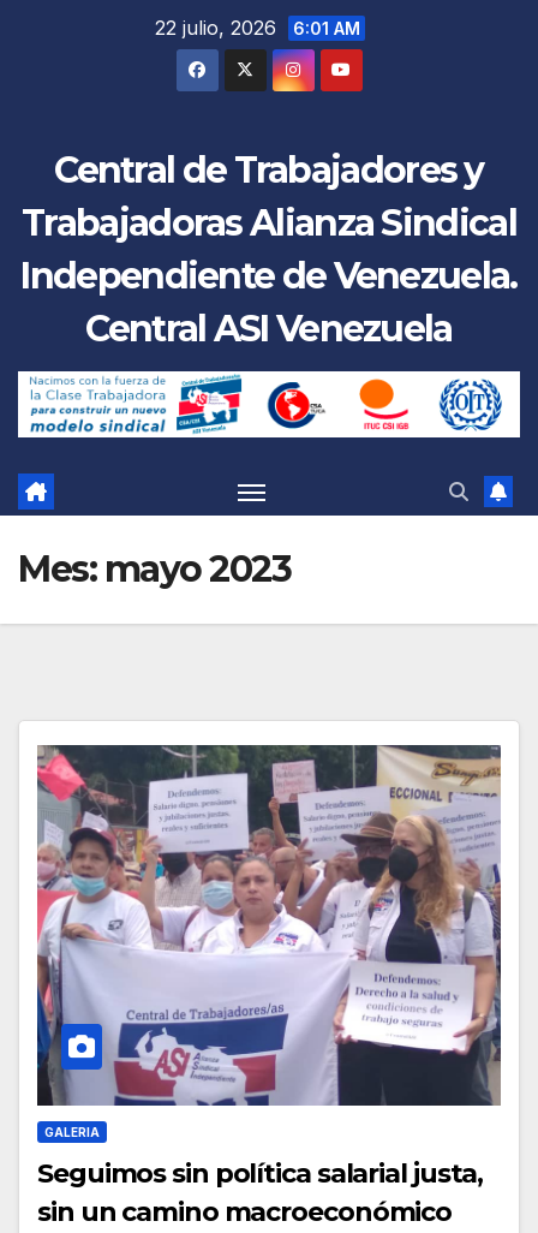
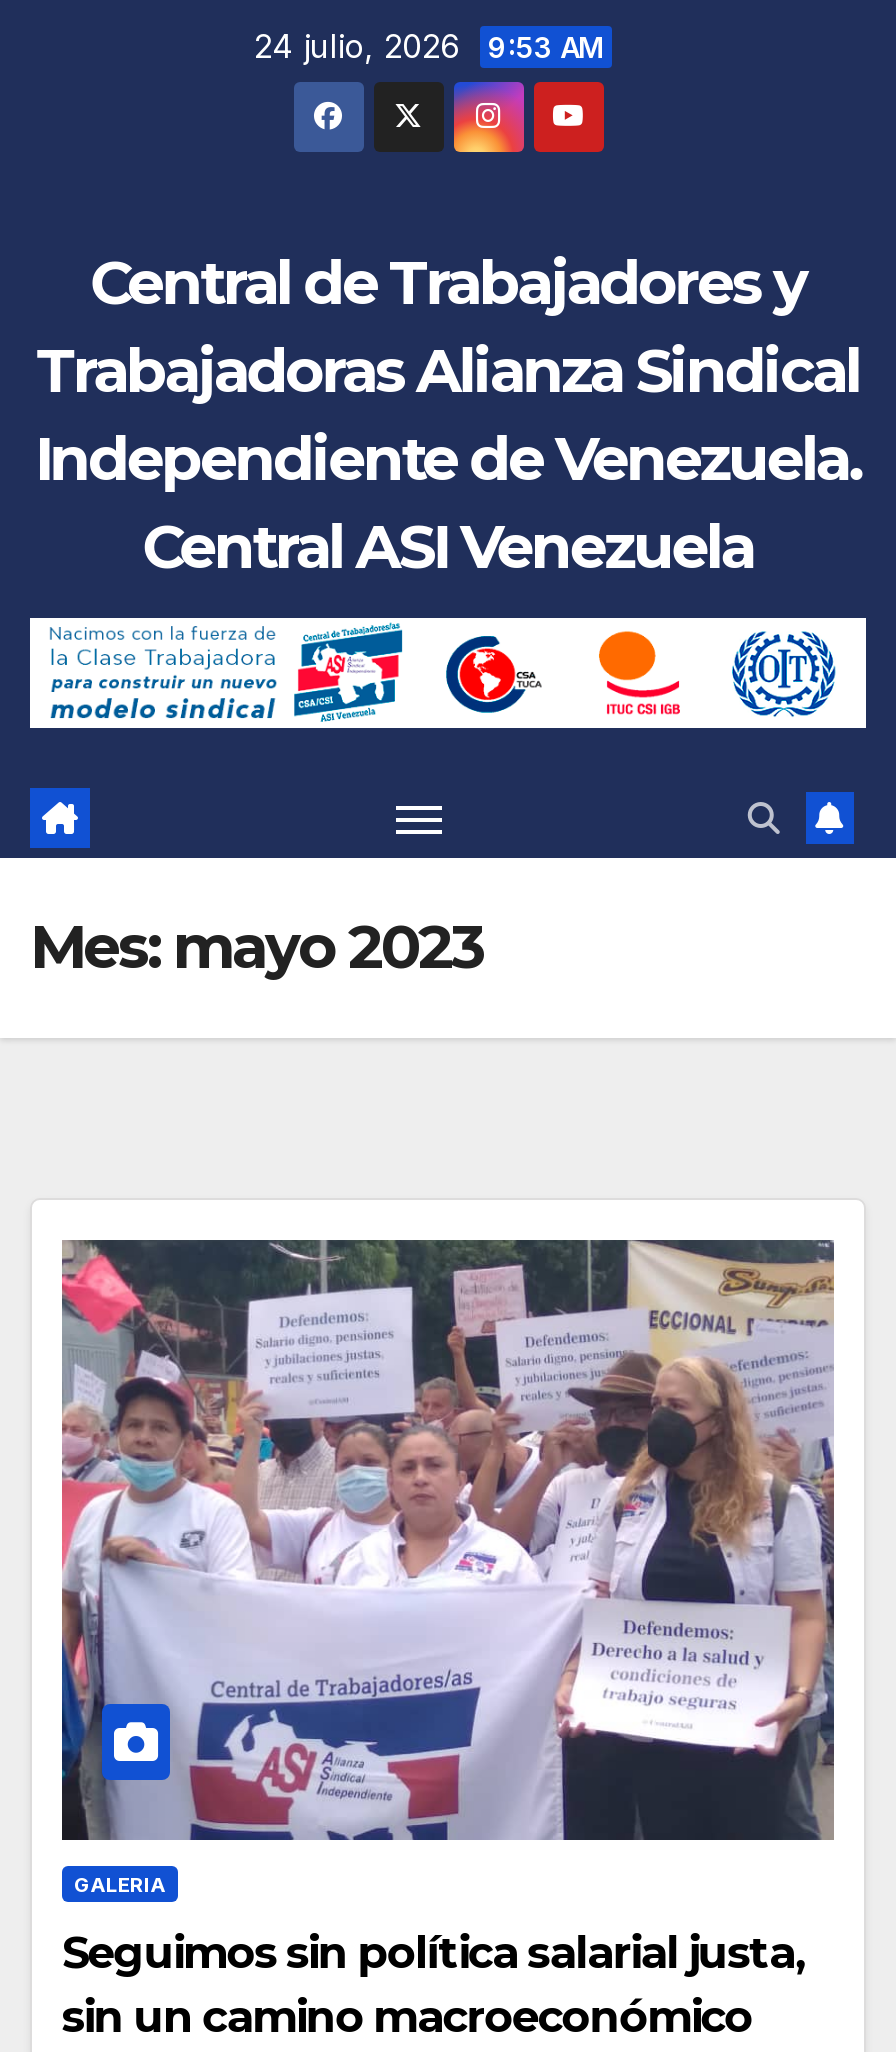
[155,16,360,40] 22 julio, 2026 6:01 AM -> [254,26,604,66] 24 julio, 2026 9:53 AM

